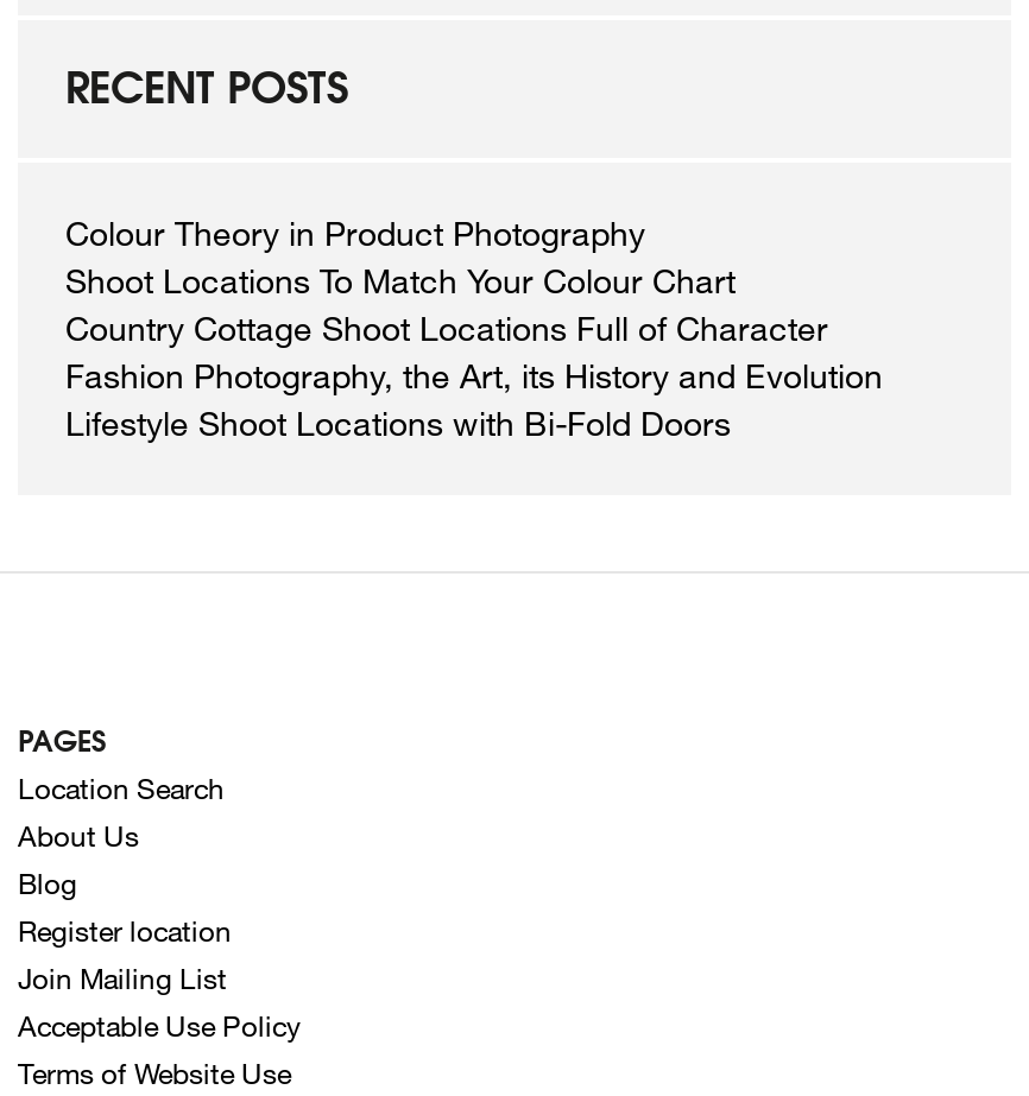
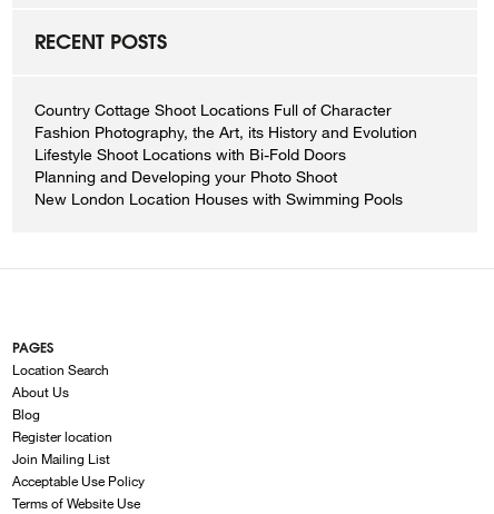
[65,213,736,300] Colour Theory in Product Photography | Shoot Locations To Match Your Colour Chart -> none
moved [65,308,883,443] -> [34,100,417,164]: Country Cottage Shoot Locations Full of Character | Fashion Photography, the Art, its History and Evolution | Lifestyle Shoot Locations with Bi-Fold Doors
none -> [34,167,403,208] Planning and Developing your Photo Shoot | New London Location Houses with Swimming Pools

